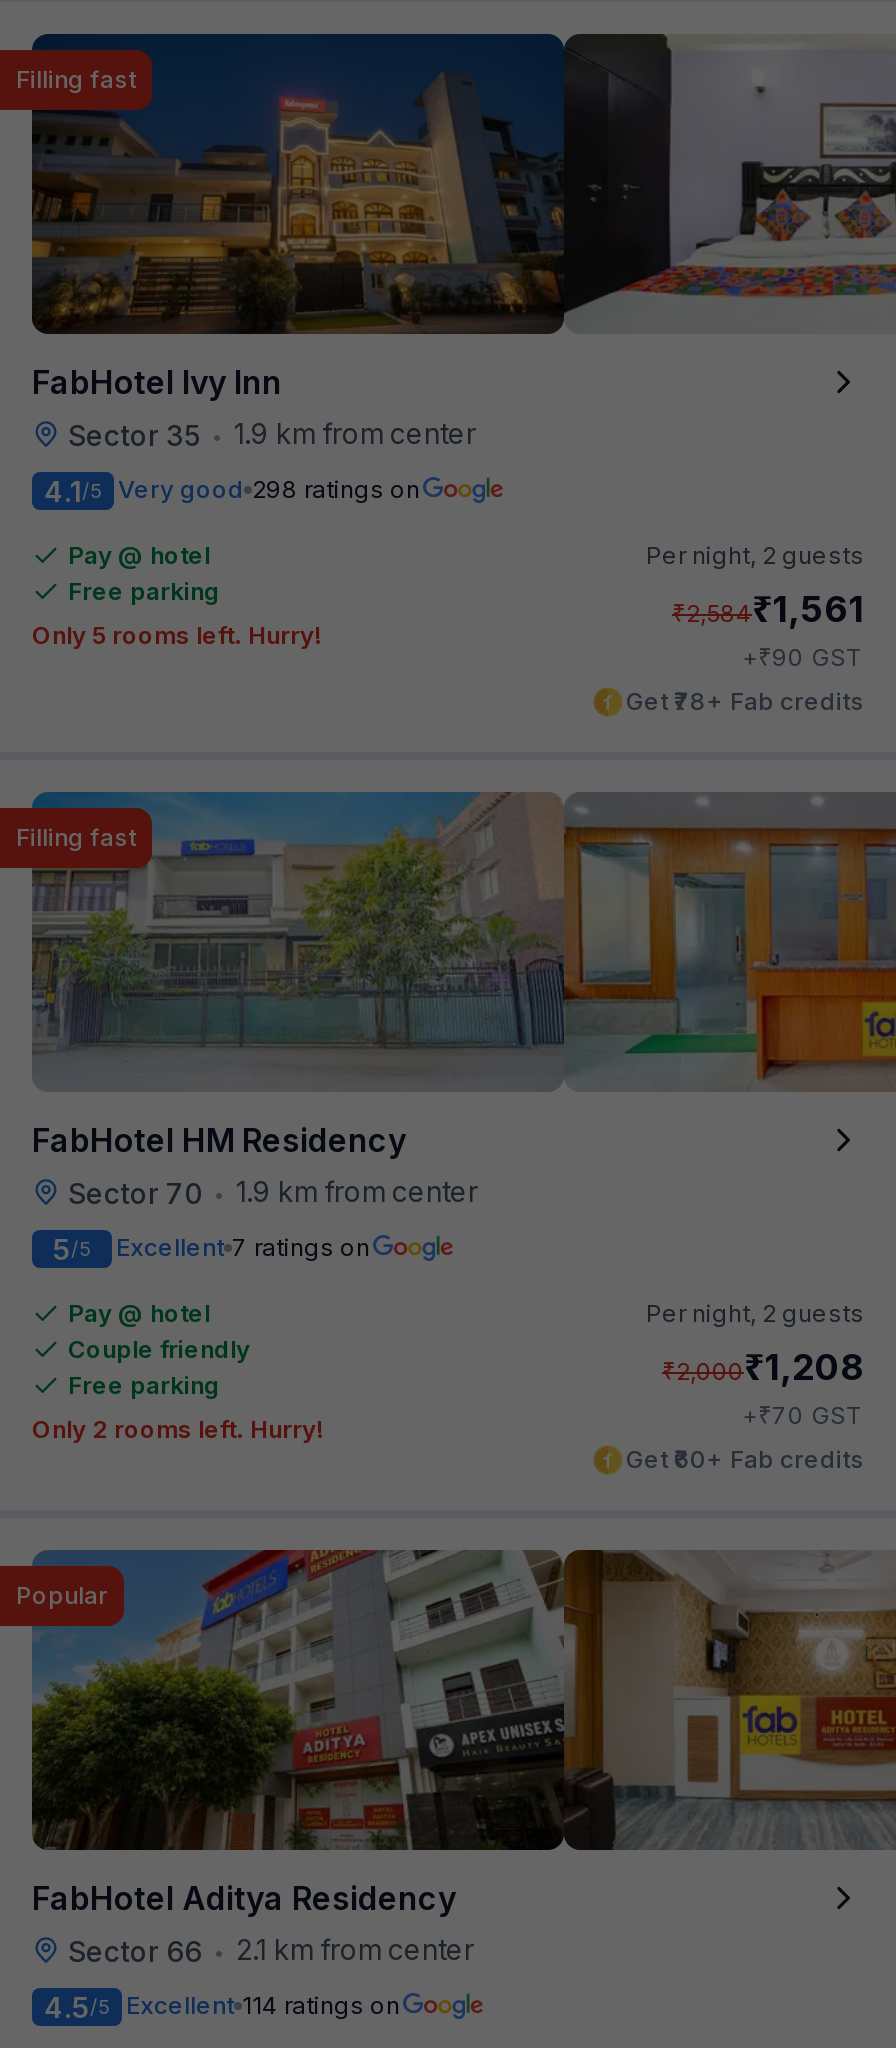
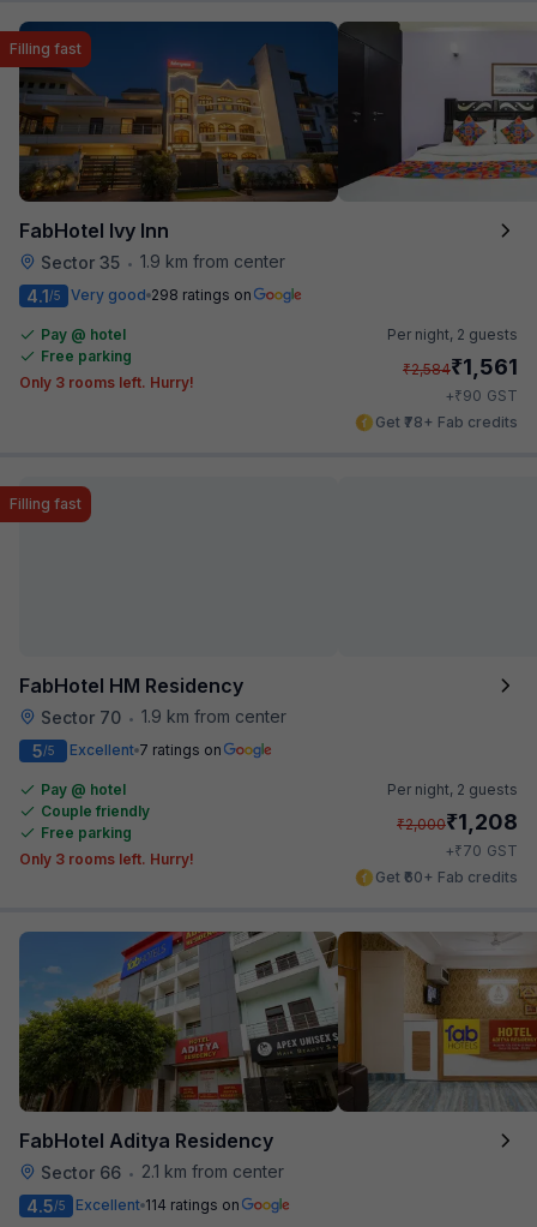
[32,619,322,649] Only 5 rooms left. Hurry! -> [19,373,194,391] Only 3 rooms left. Hurry!
[30,790,890,1092] [image] -> none
[32,1413,324,1443] Only 2 rooms left. Hurry! -> [19,849,194,867] Only 3 rooms left. Hurry!
[16,1579,108,1609] Popular -> none

